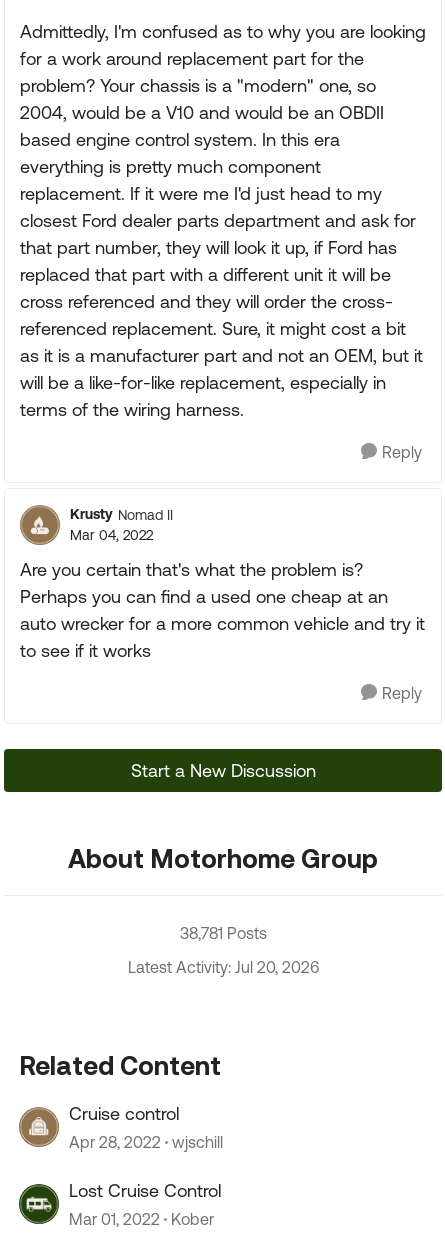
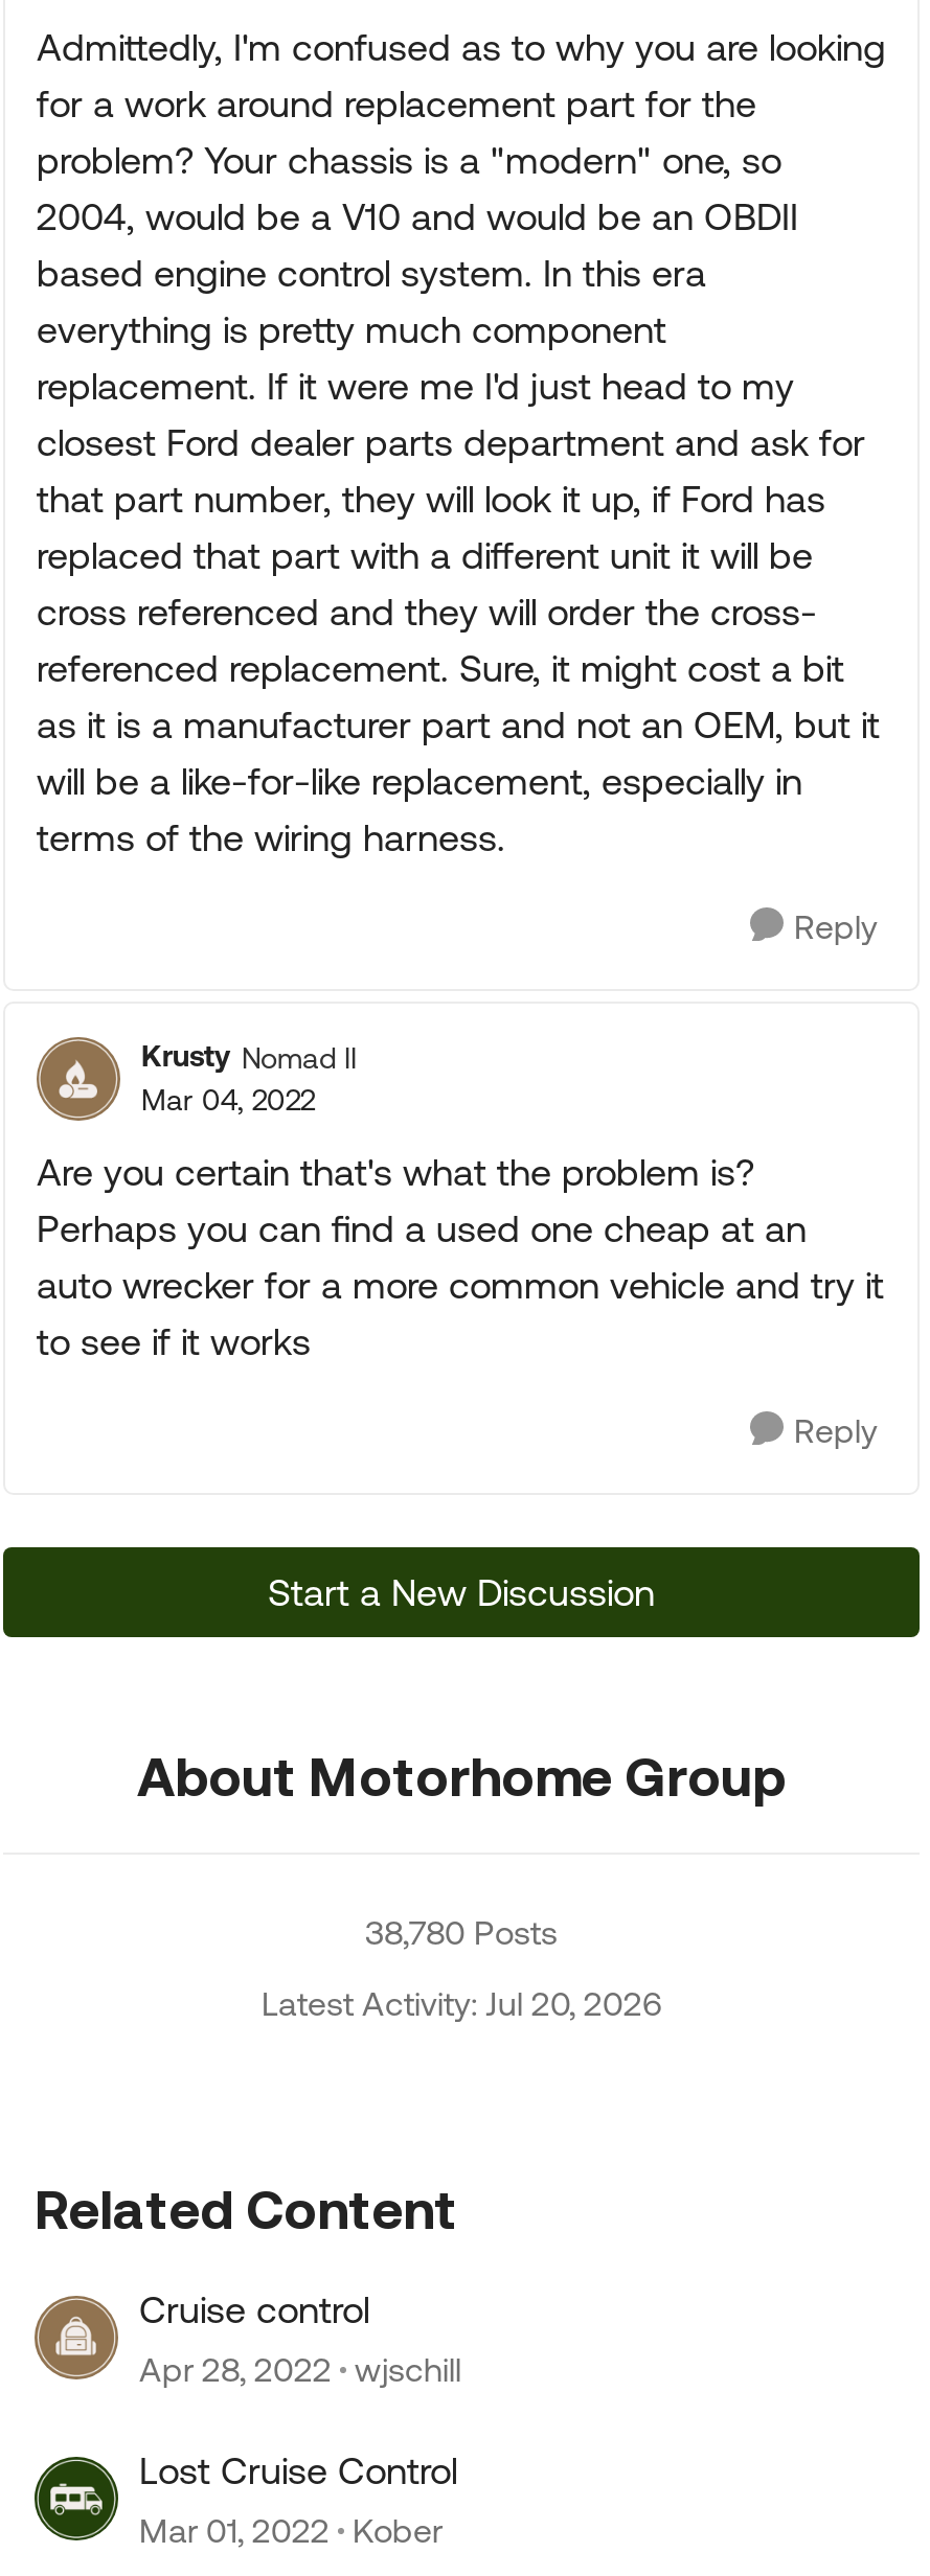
[179,924,266,942] 38,781 Posts -> [365,1913,558,1951] 38,780 Posts

